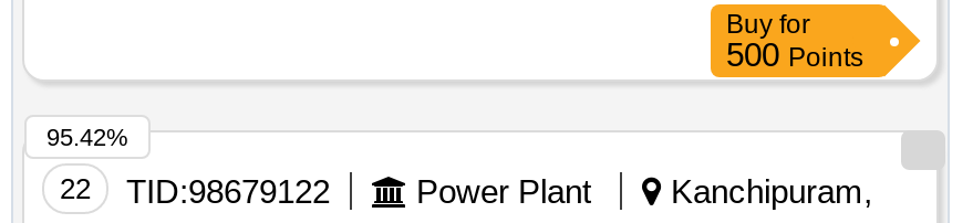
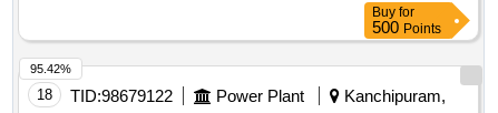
[60,173,330,210] 22 TID:98679122 -> [37,87,173,105] 18 TID:98679122

